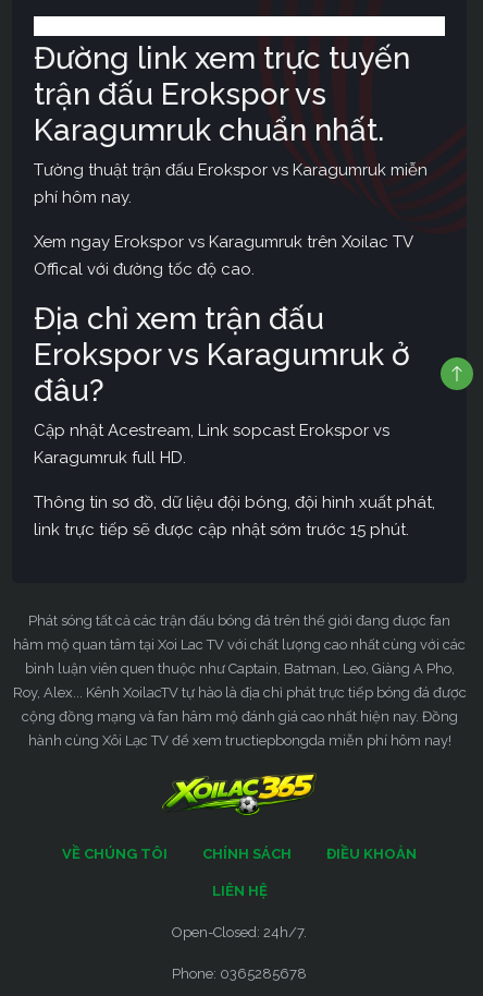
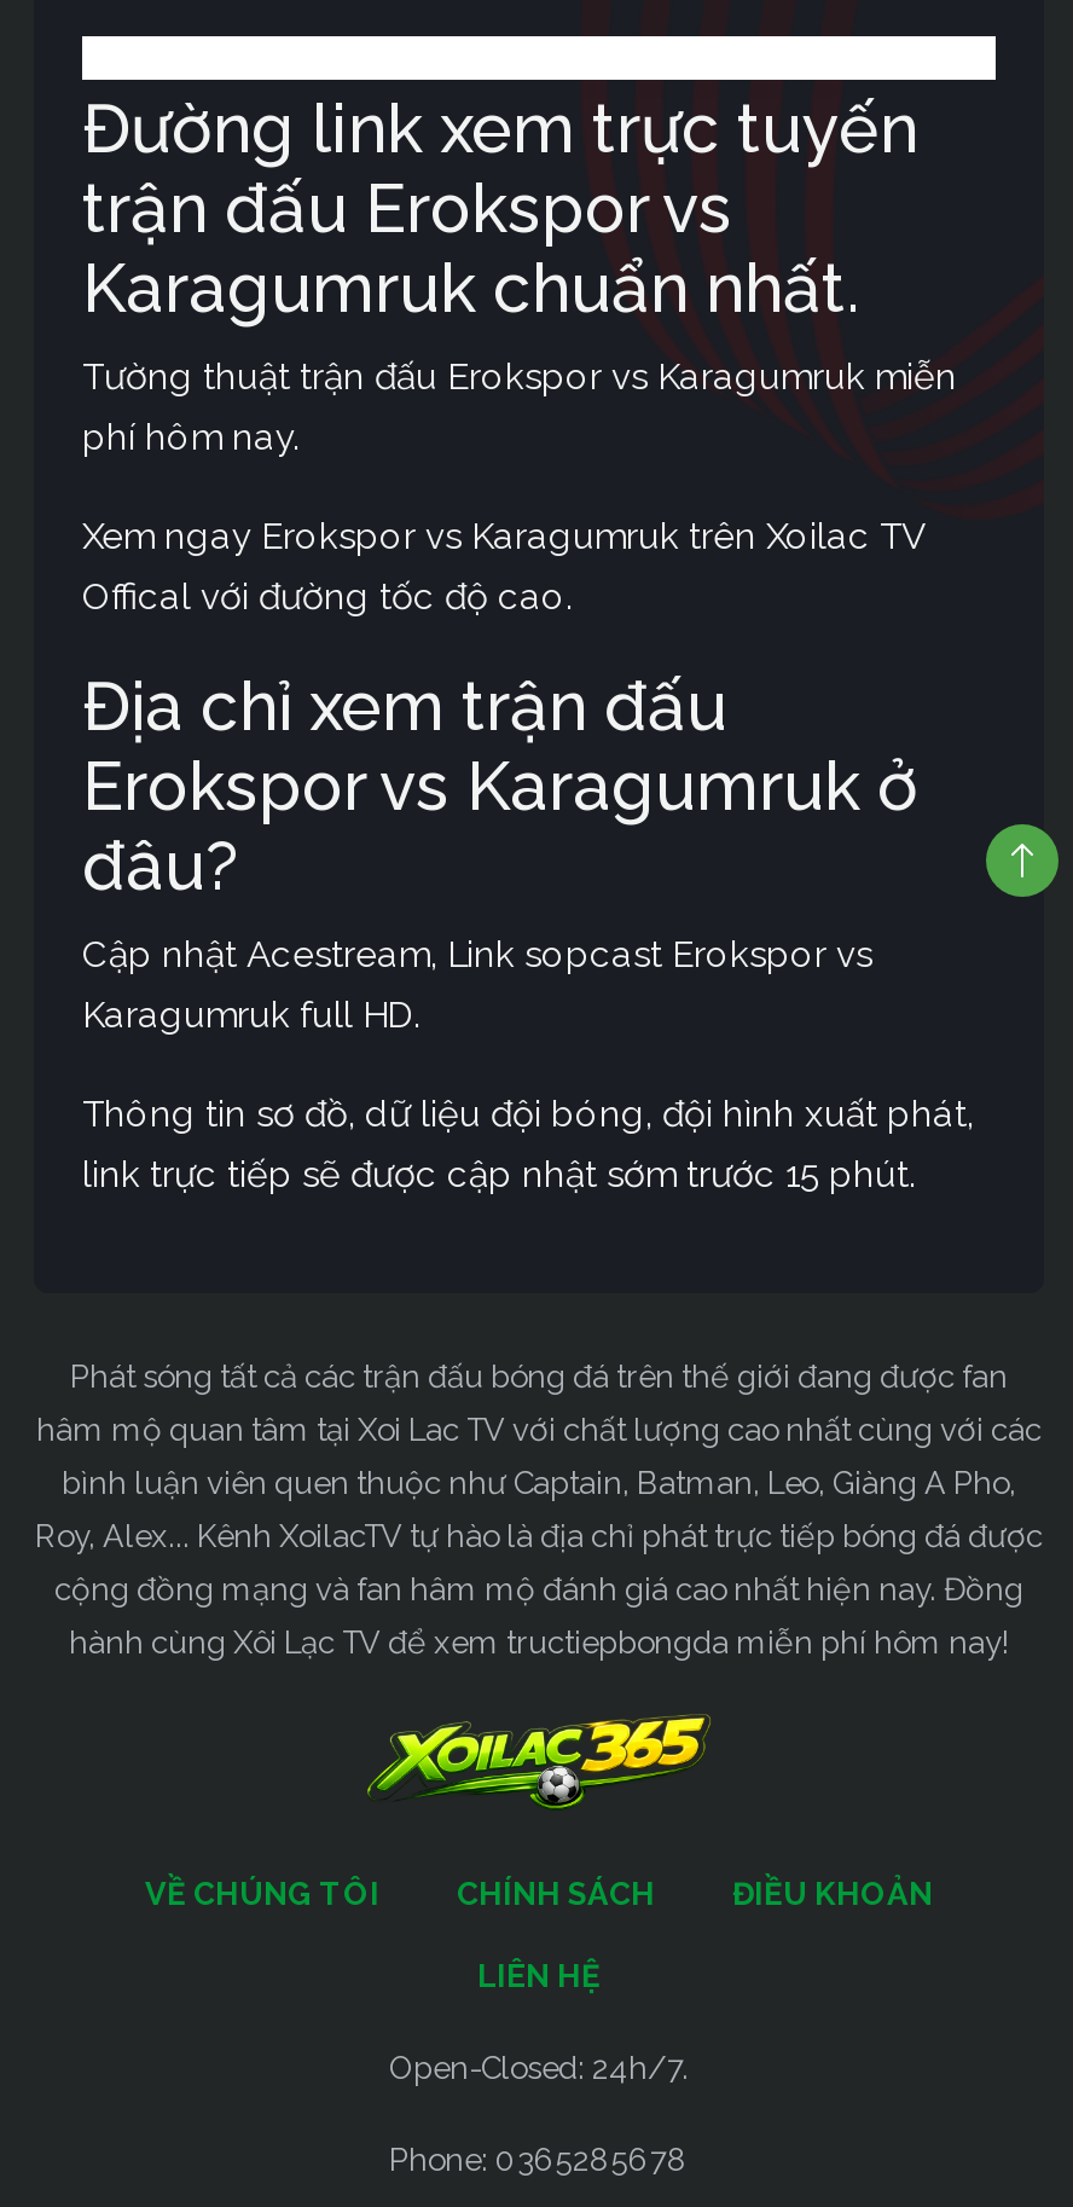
[439,356,474,404] [image] -> [984,793,1061,899] [image]

